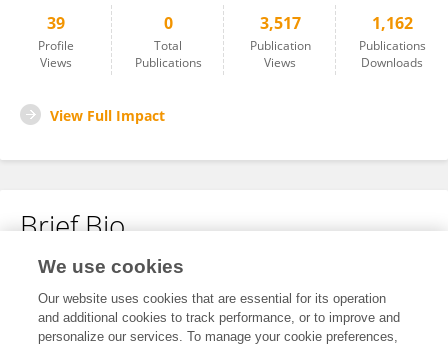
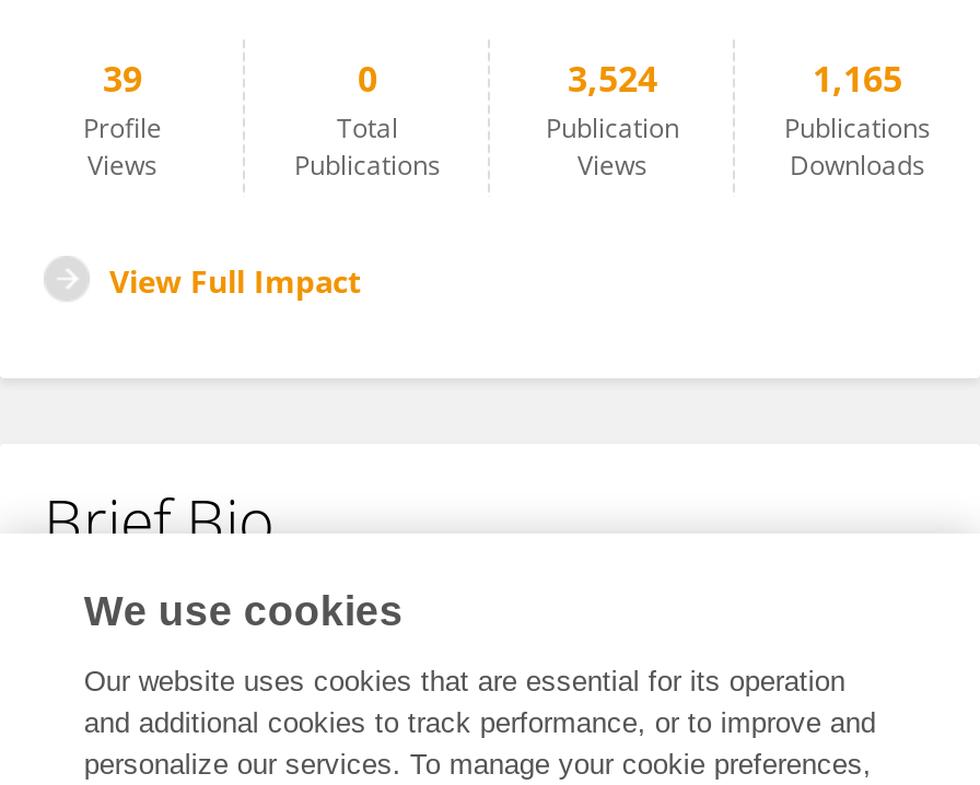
[259,12,300,34] 3,517 -> [568,55,657,103] 3,524
[371,12,412,34] 1,162 -> [813,55,902,103] 1,165

